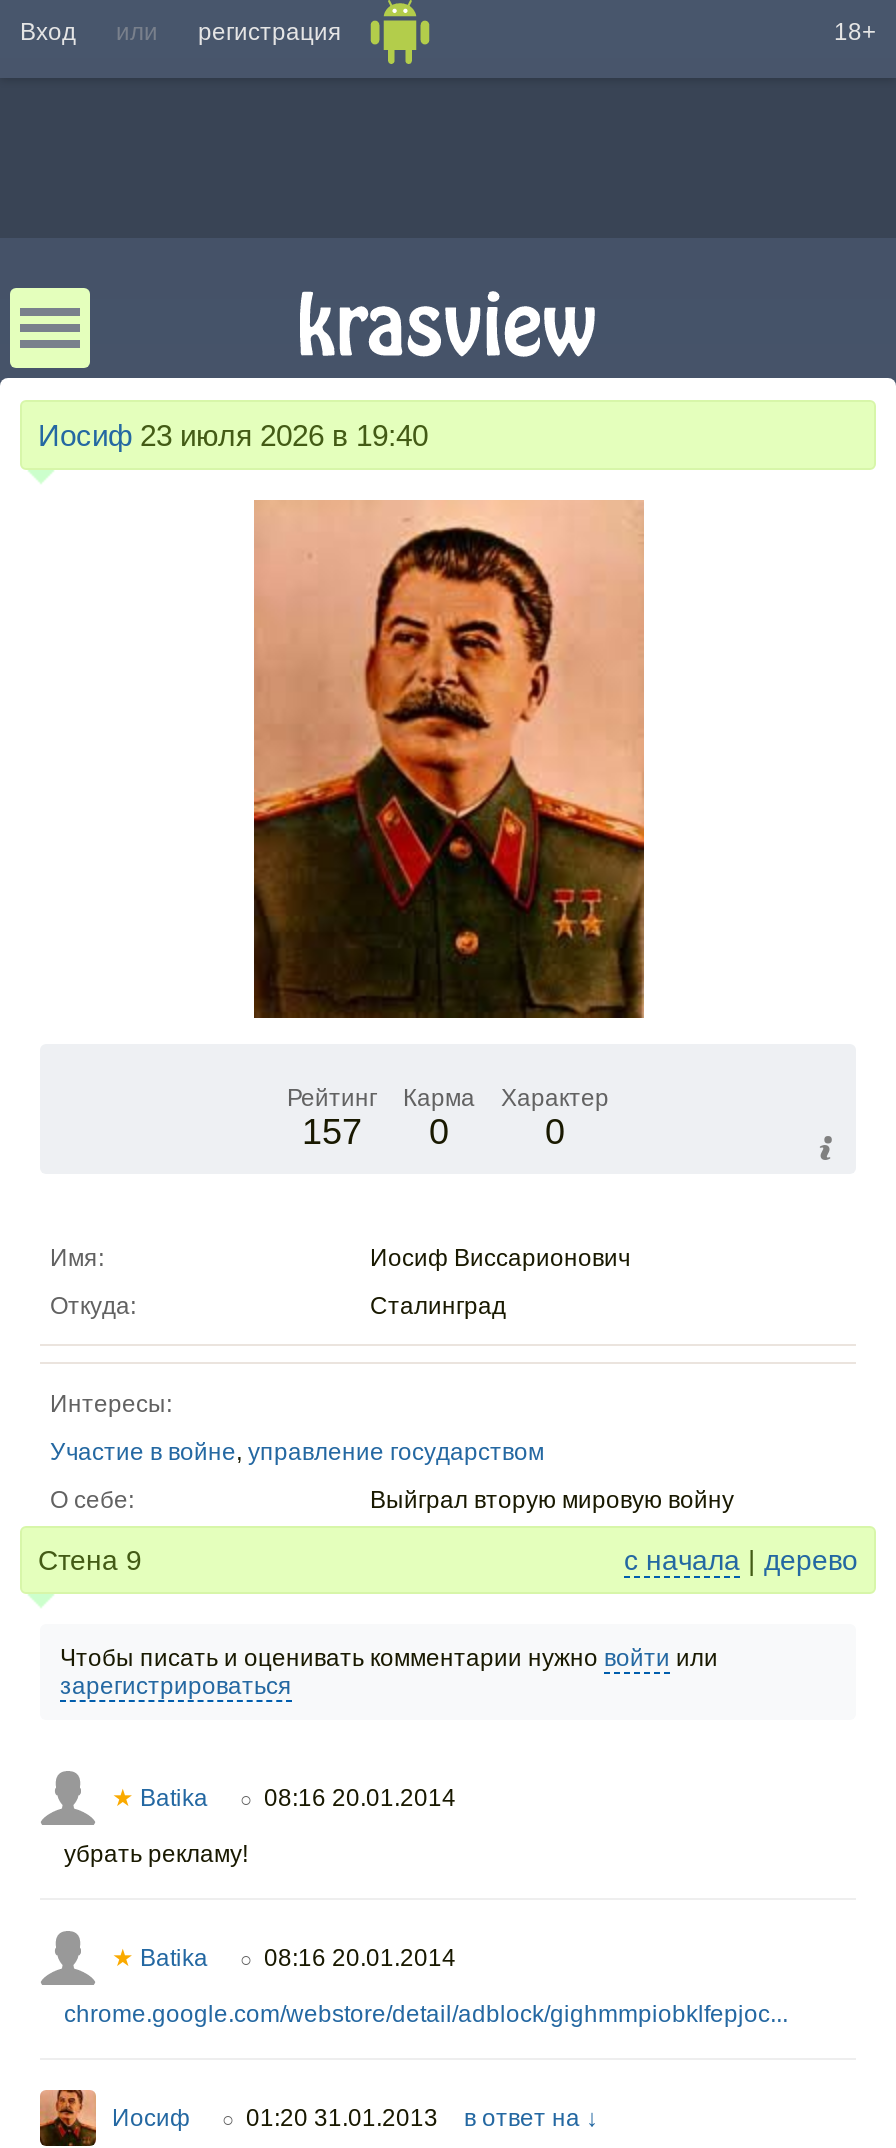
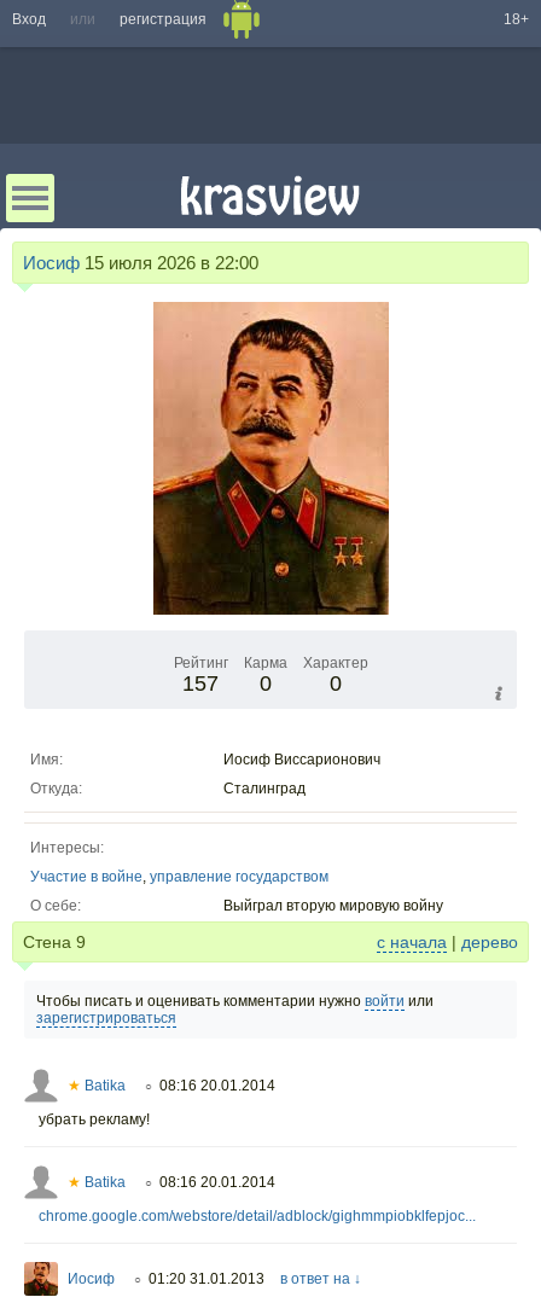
[38,418,428,452] Иосиф 23 июля 2026 в 19:40 -> [23,252,258,273] Иосиф 15 июля 2026 в 22:00

